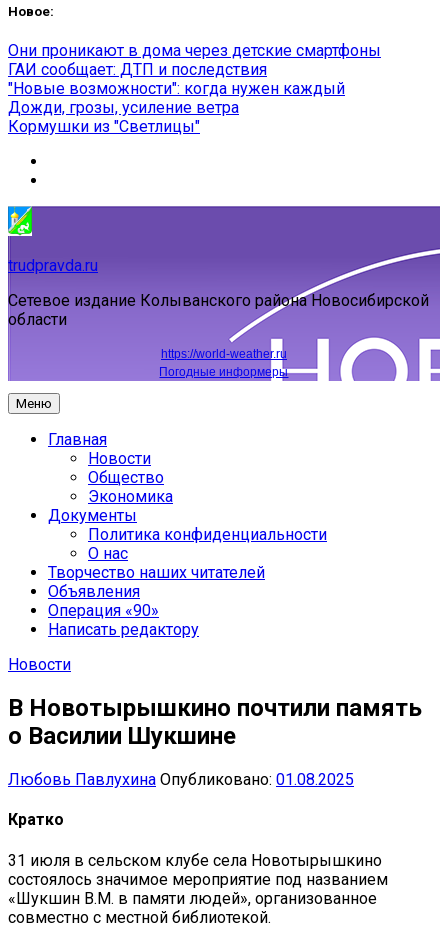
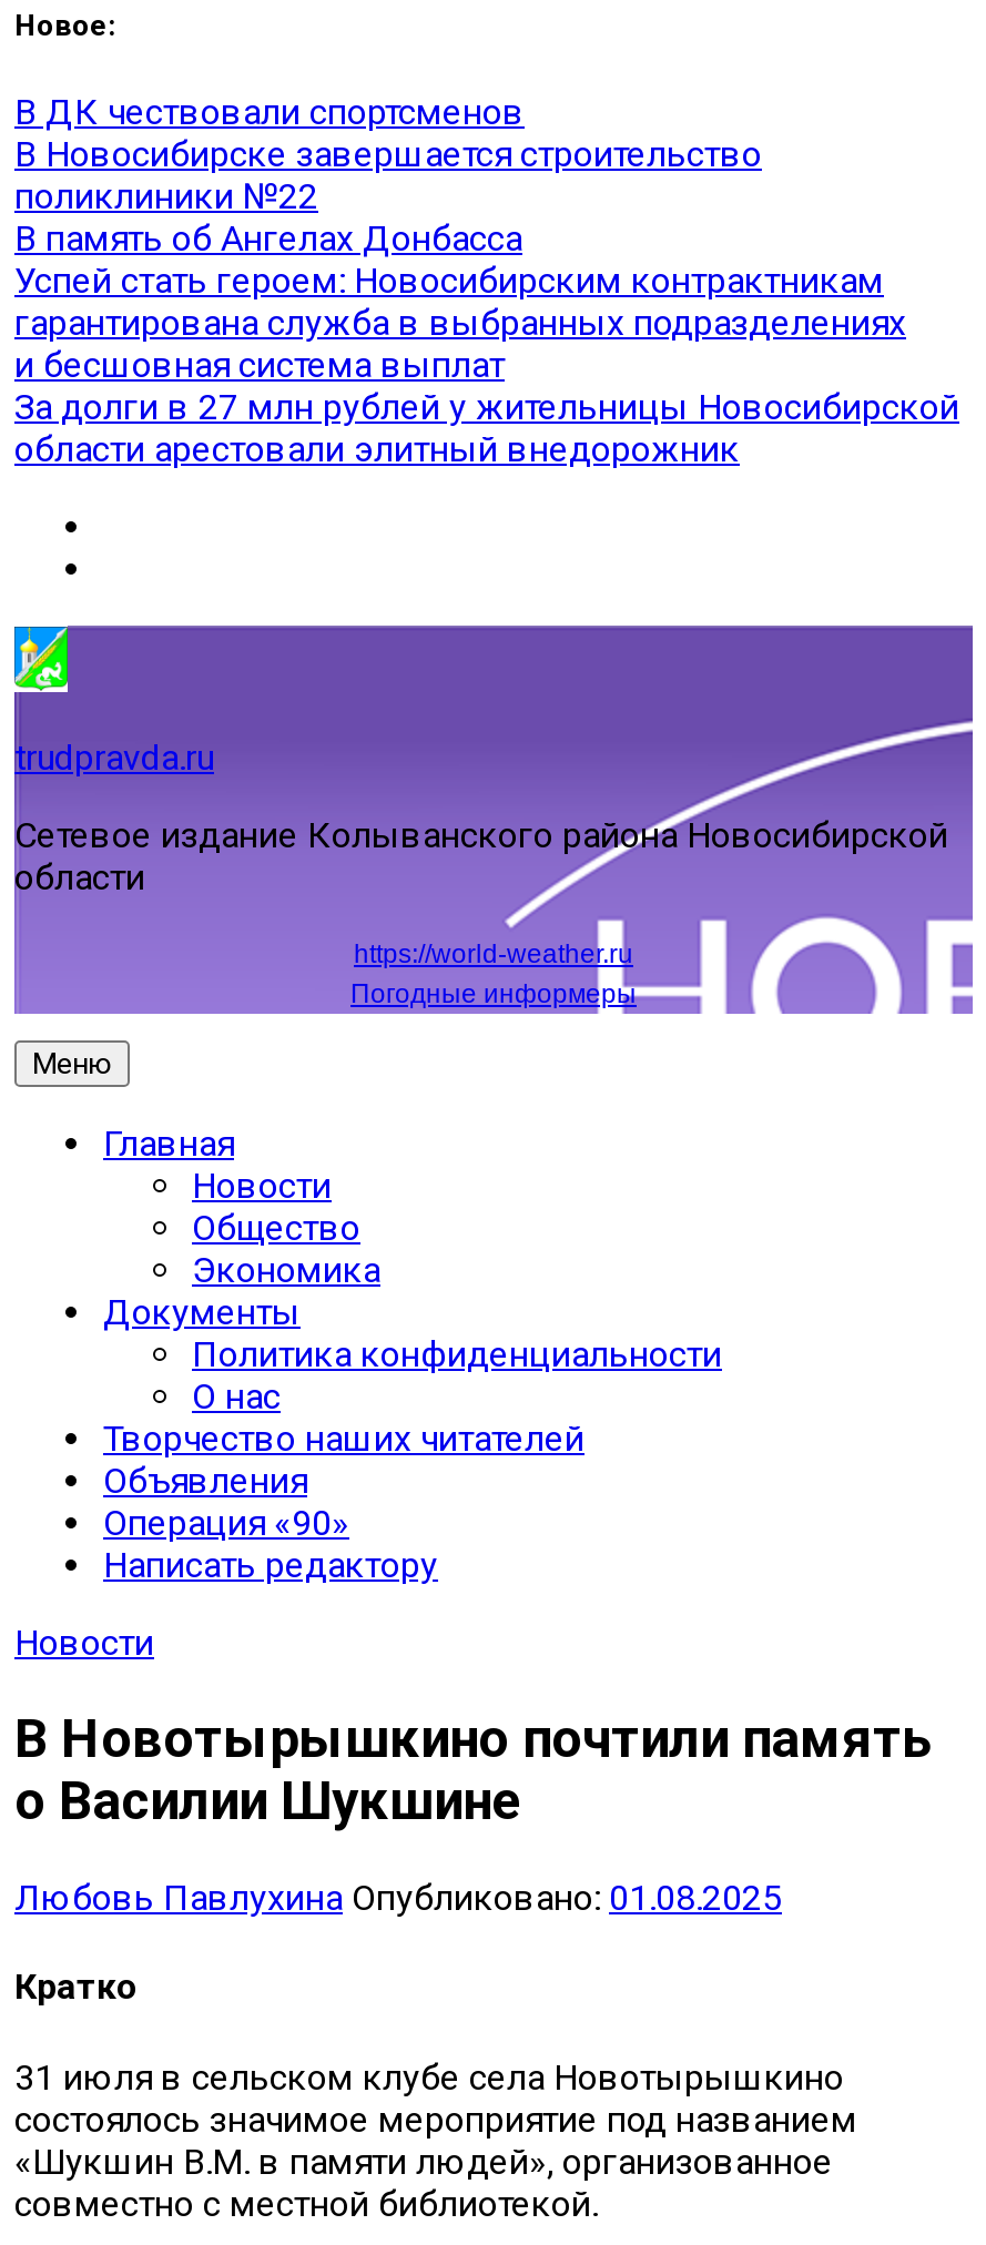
[8,41,381,136] Они проникают в дома через детские смартфоны | ГАИ сообщает: ДТП и последствия | "Новые возможности": когда нужен каждый | Дожди, грозы, усиление ветра | Кормушки из "Светлицы" -> [14,92,959,471] В ДК чествовали спортсменов | В Новосибирске завершается строительство | поликлиники №22 | В память об Ангелах Донбасса | Успей стать героем: Новосибирским контрактникам | гарантирована служба в выбранных подразделениях | и бесшовная система выплат | За долги в 27 млн рублей у жительницы Новосибирской | области арестовали элитный внедорожник

